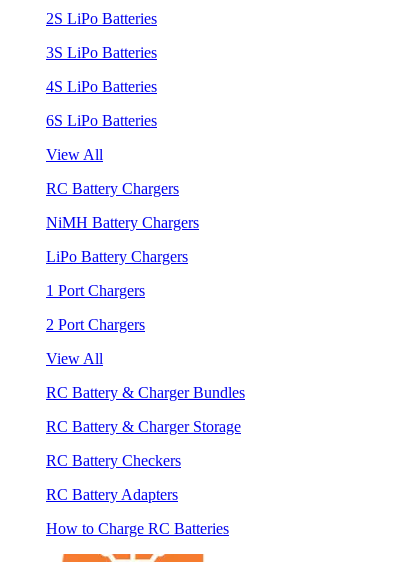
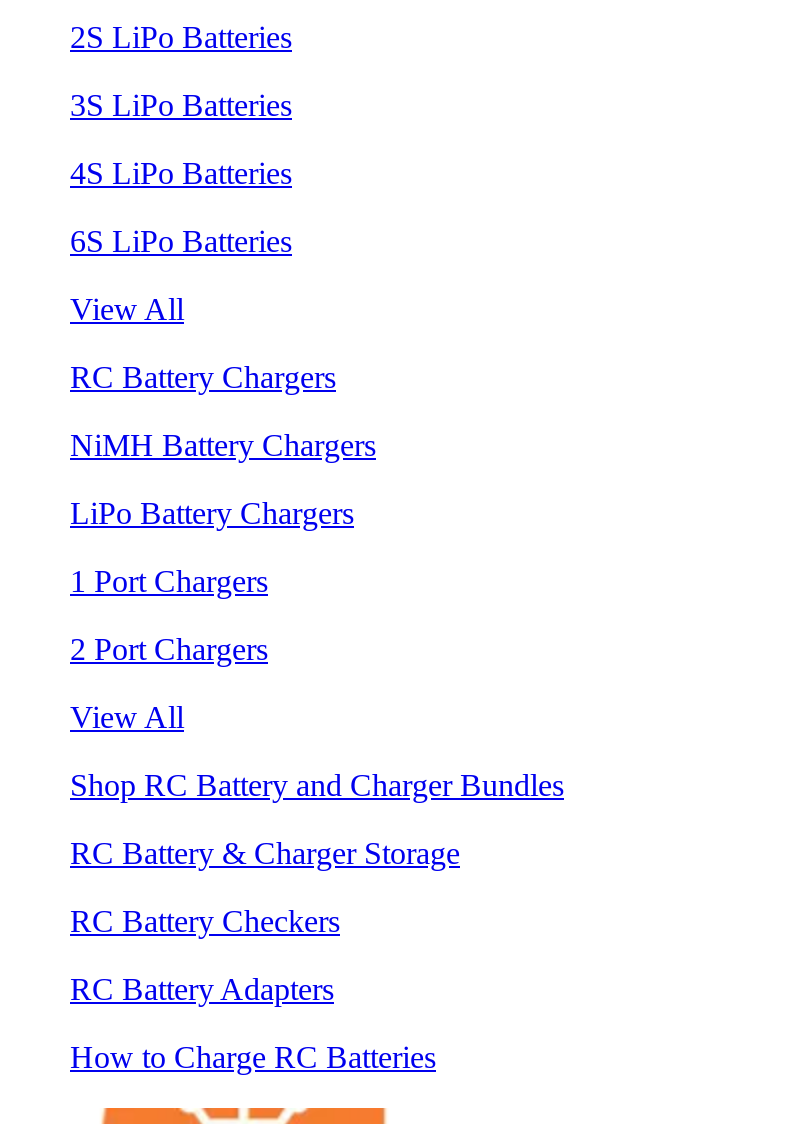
[46,384,245,401] RC Battery & Charger Bundles -> [70,768,564,802] Shop RC Battery and Charger Bundles

